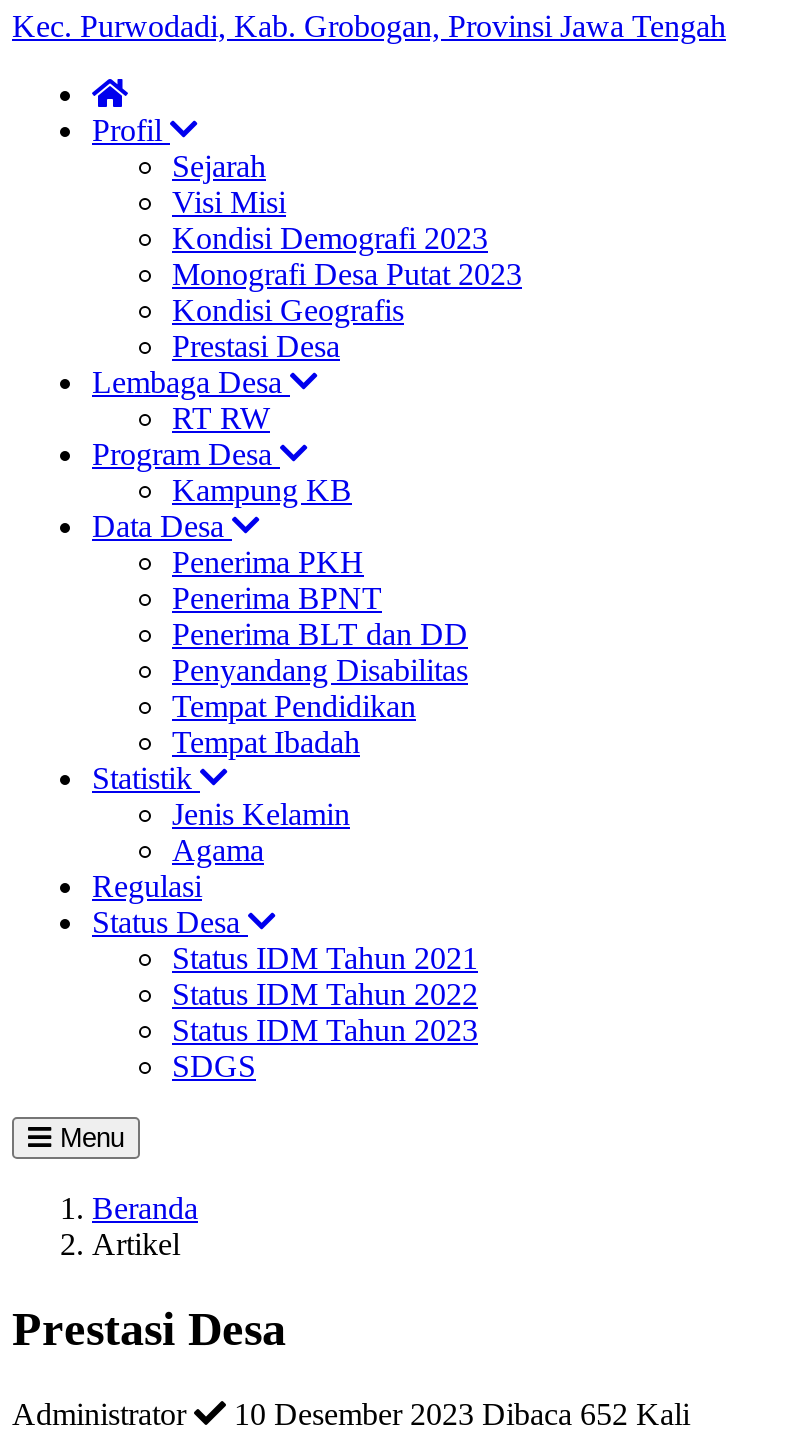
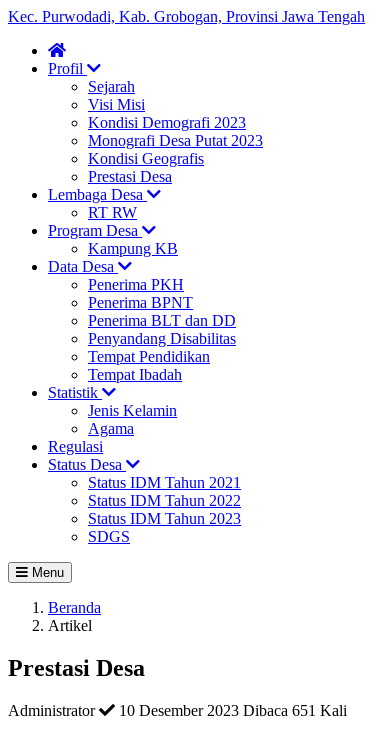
[234,1397,690,1431] 10 Desember 2023 Dibaca 652 Kali -> [119,702,347,719] 10 Desember 2023 Dibaca 651 Kali

